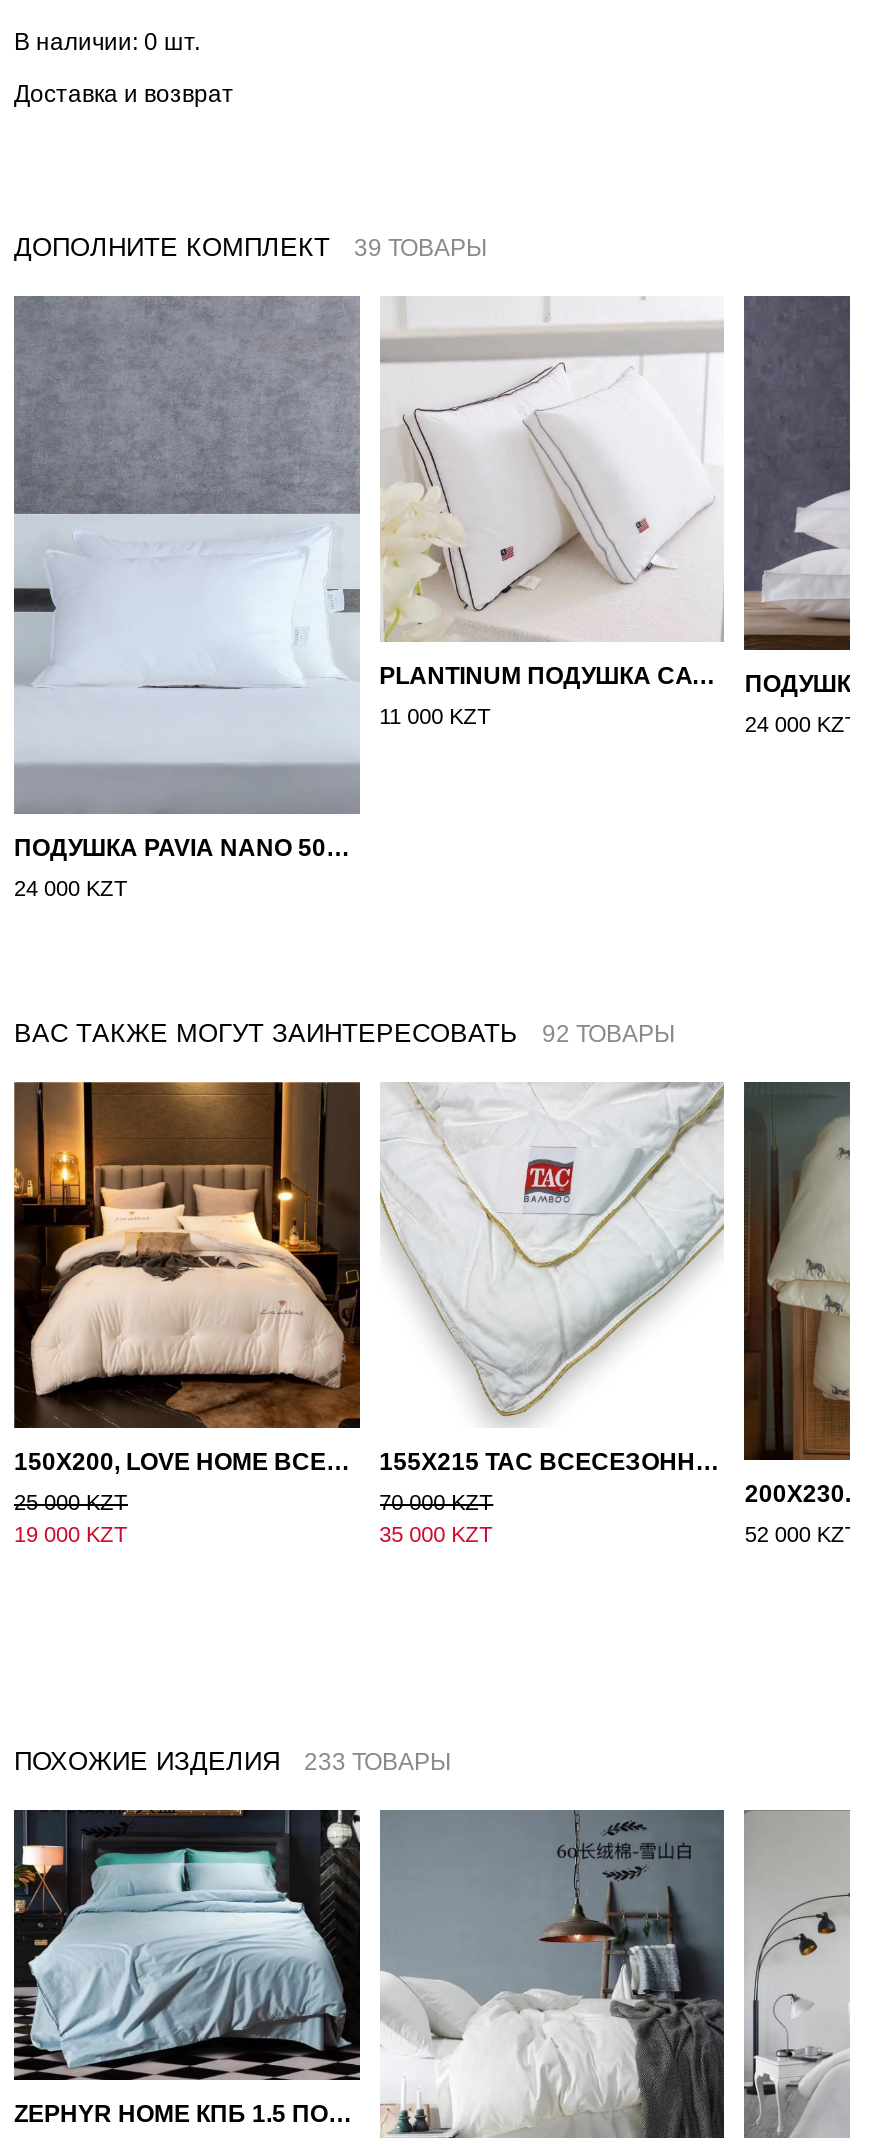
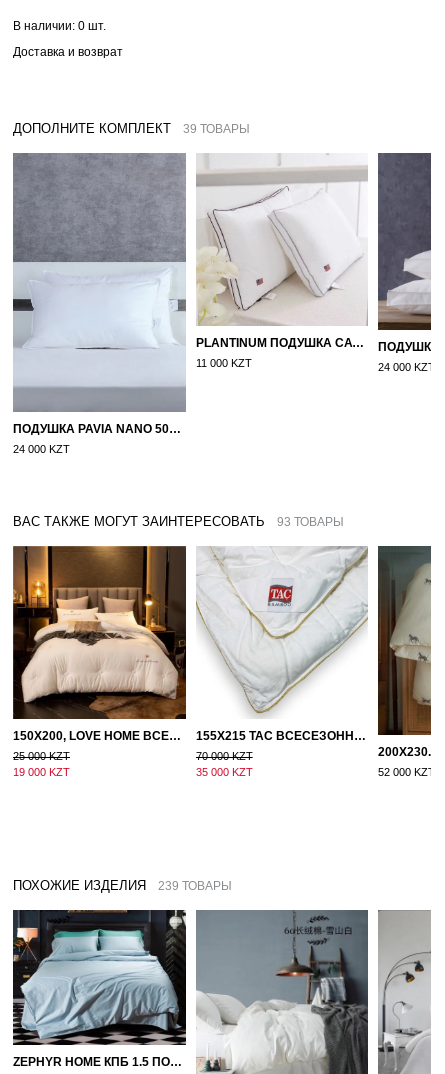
[14,1018,676,1048] ВАС ТАКЖЕ МОГУТ ЗАИНТЕРЕСОВАТЬ 92 ТОВАРЫ -> [13,514,344,529] ВАС ТАКЖЕ МОГУТ ЗАИНТЕРЕСОВАТЬ 93 ТОВАРЫ
[14,1747,452,1777] ПОХОЖИЕ ИЗДЕЛИЯ 233 ТОВАРЫ -> [13,878,232,893] ПОХОЖИЕ ИЗДЕЛИЯ 239 ТОВАРЫ

